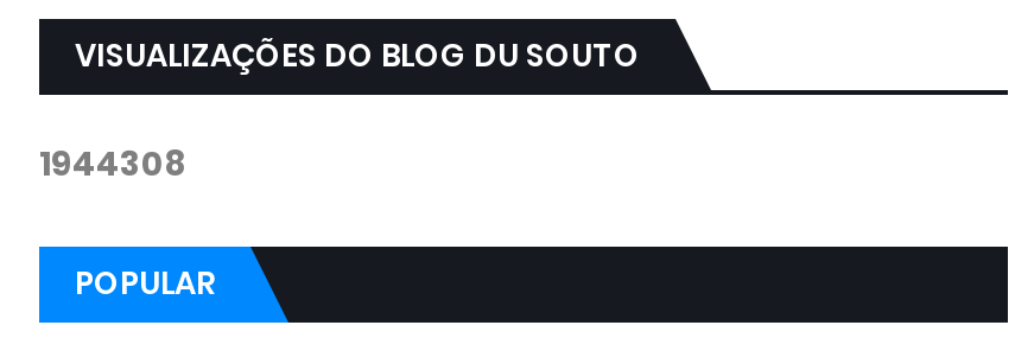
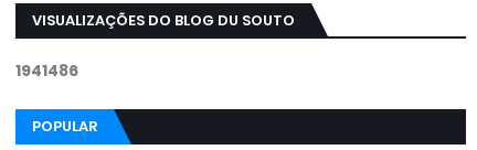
[39,140,186,188] 1944308 -> [15,60,78,82] 1941486

